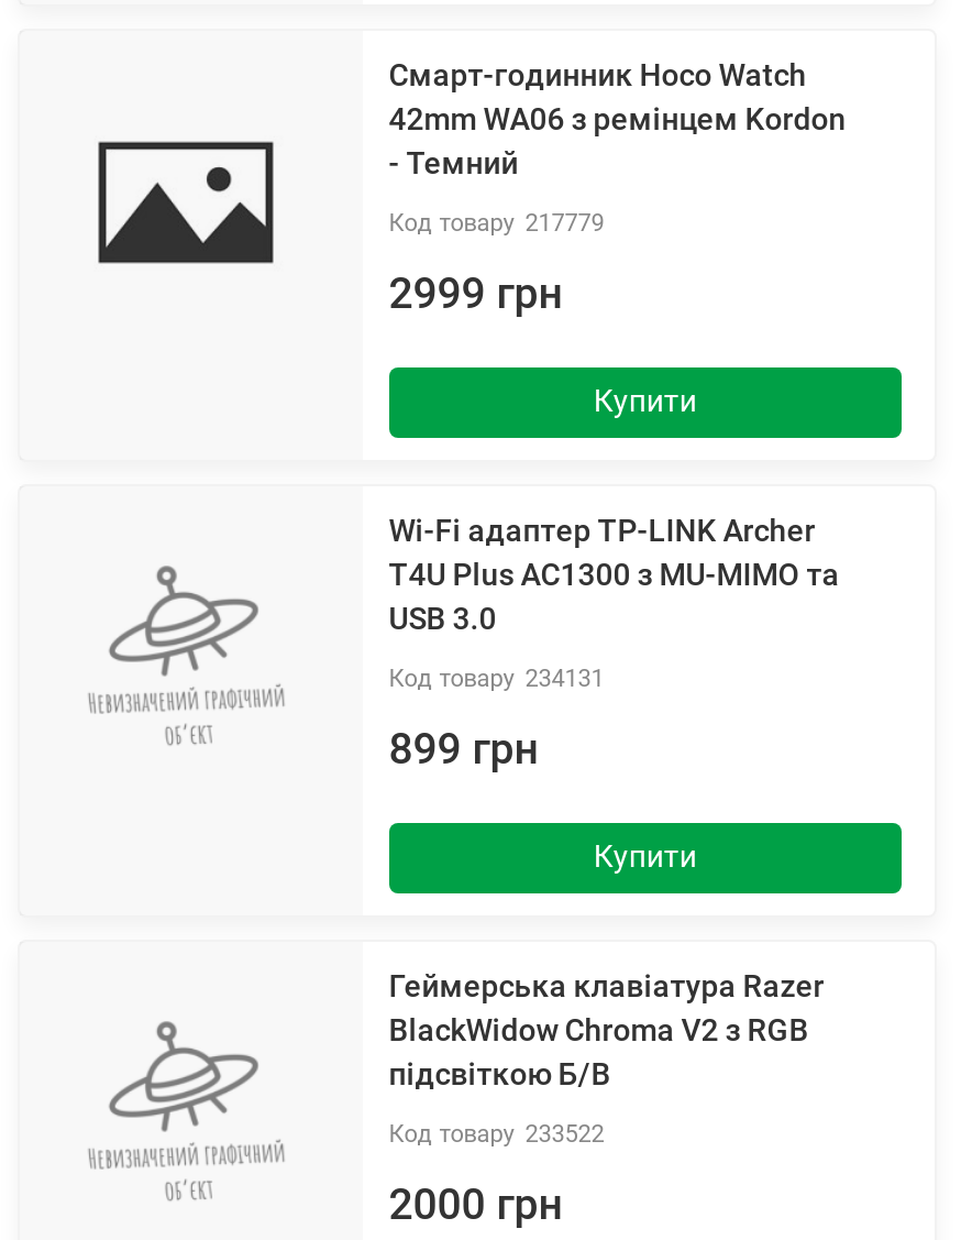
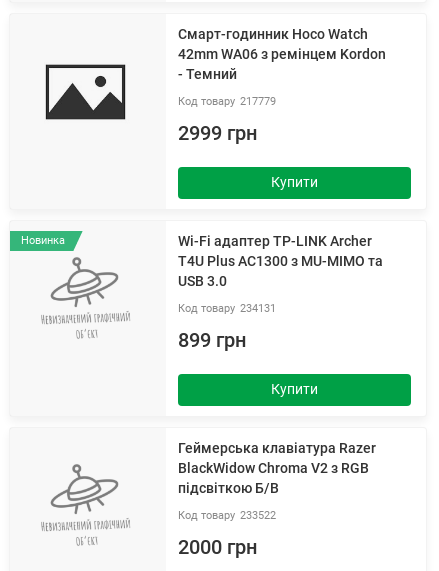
none -> [21,234,65,247] Новинка

